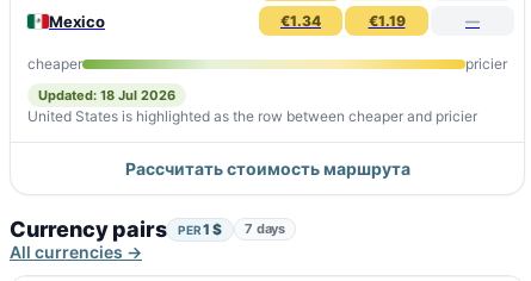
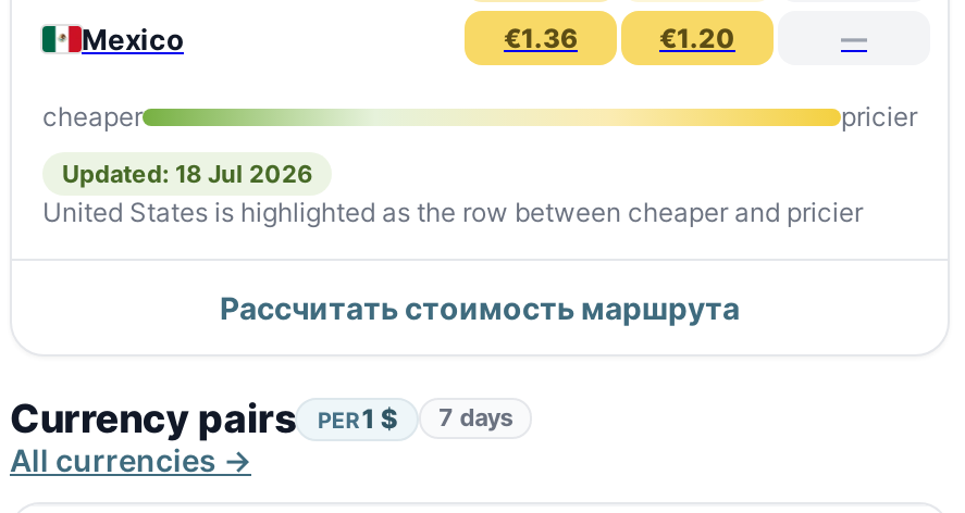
[280,12,321,30] €1.34 -> [504,22,578,54] €1.36
[368,12,405,30] €1.19 -> [659,22,735,54] €1.20

